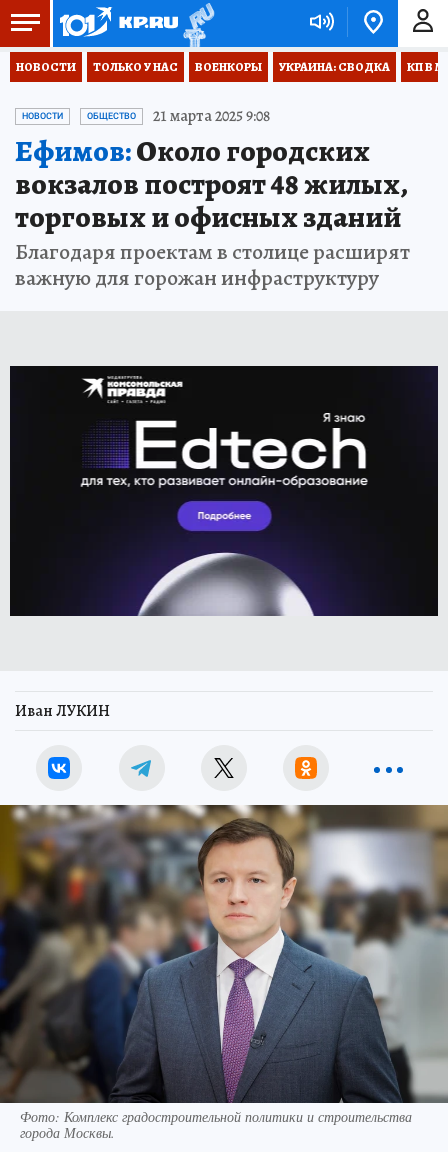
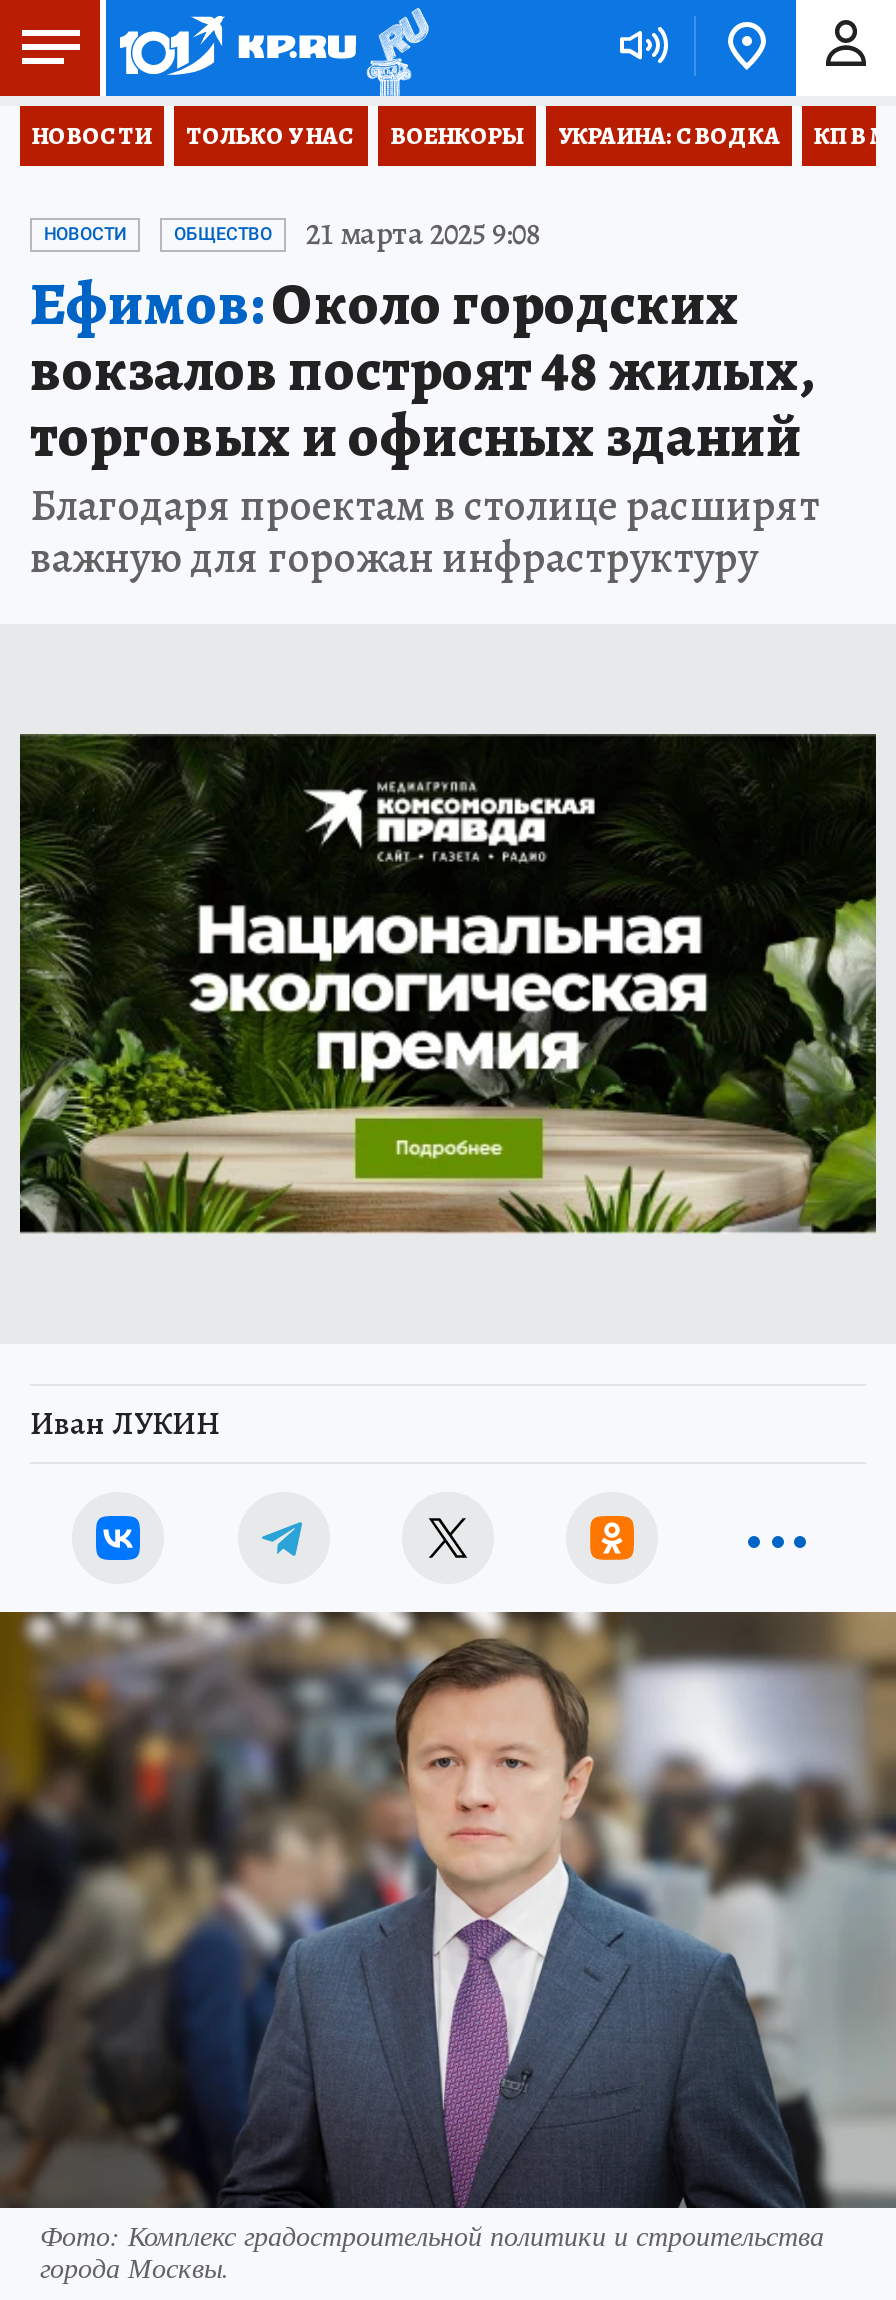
[9,366,439,617] [image] -> [18,734,878,1236] [image]

